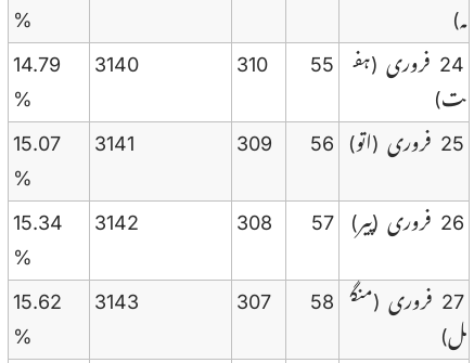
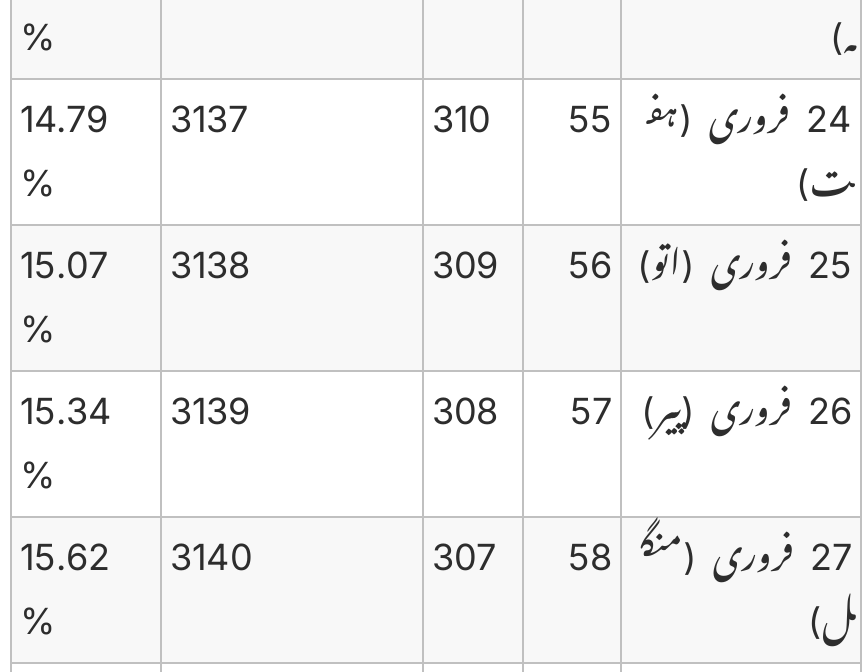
[13,53,139,76] 14.79 3140 -> [20,98,248,140] 14.79 3137
[13,132,134,155] 15.07 3141 -> [20,244,250,286] 15.07 3138
[13,211,139,234] 15.34 3142 -> [20,390,250,432] 15.34 3139
[13,290,139,313] 15.62 3143 -> [20,536,252,578] 15.62 3140

